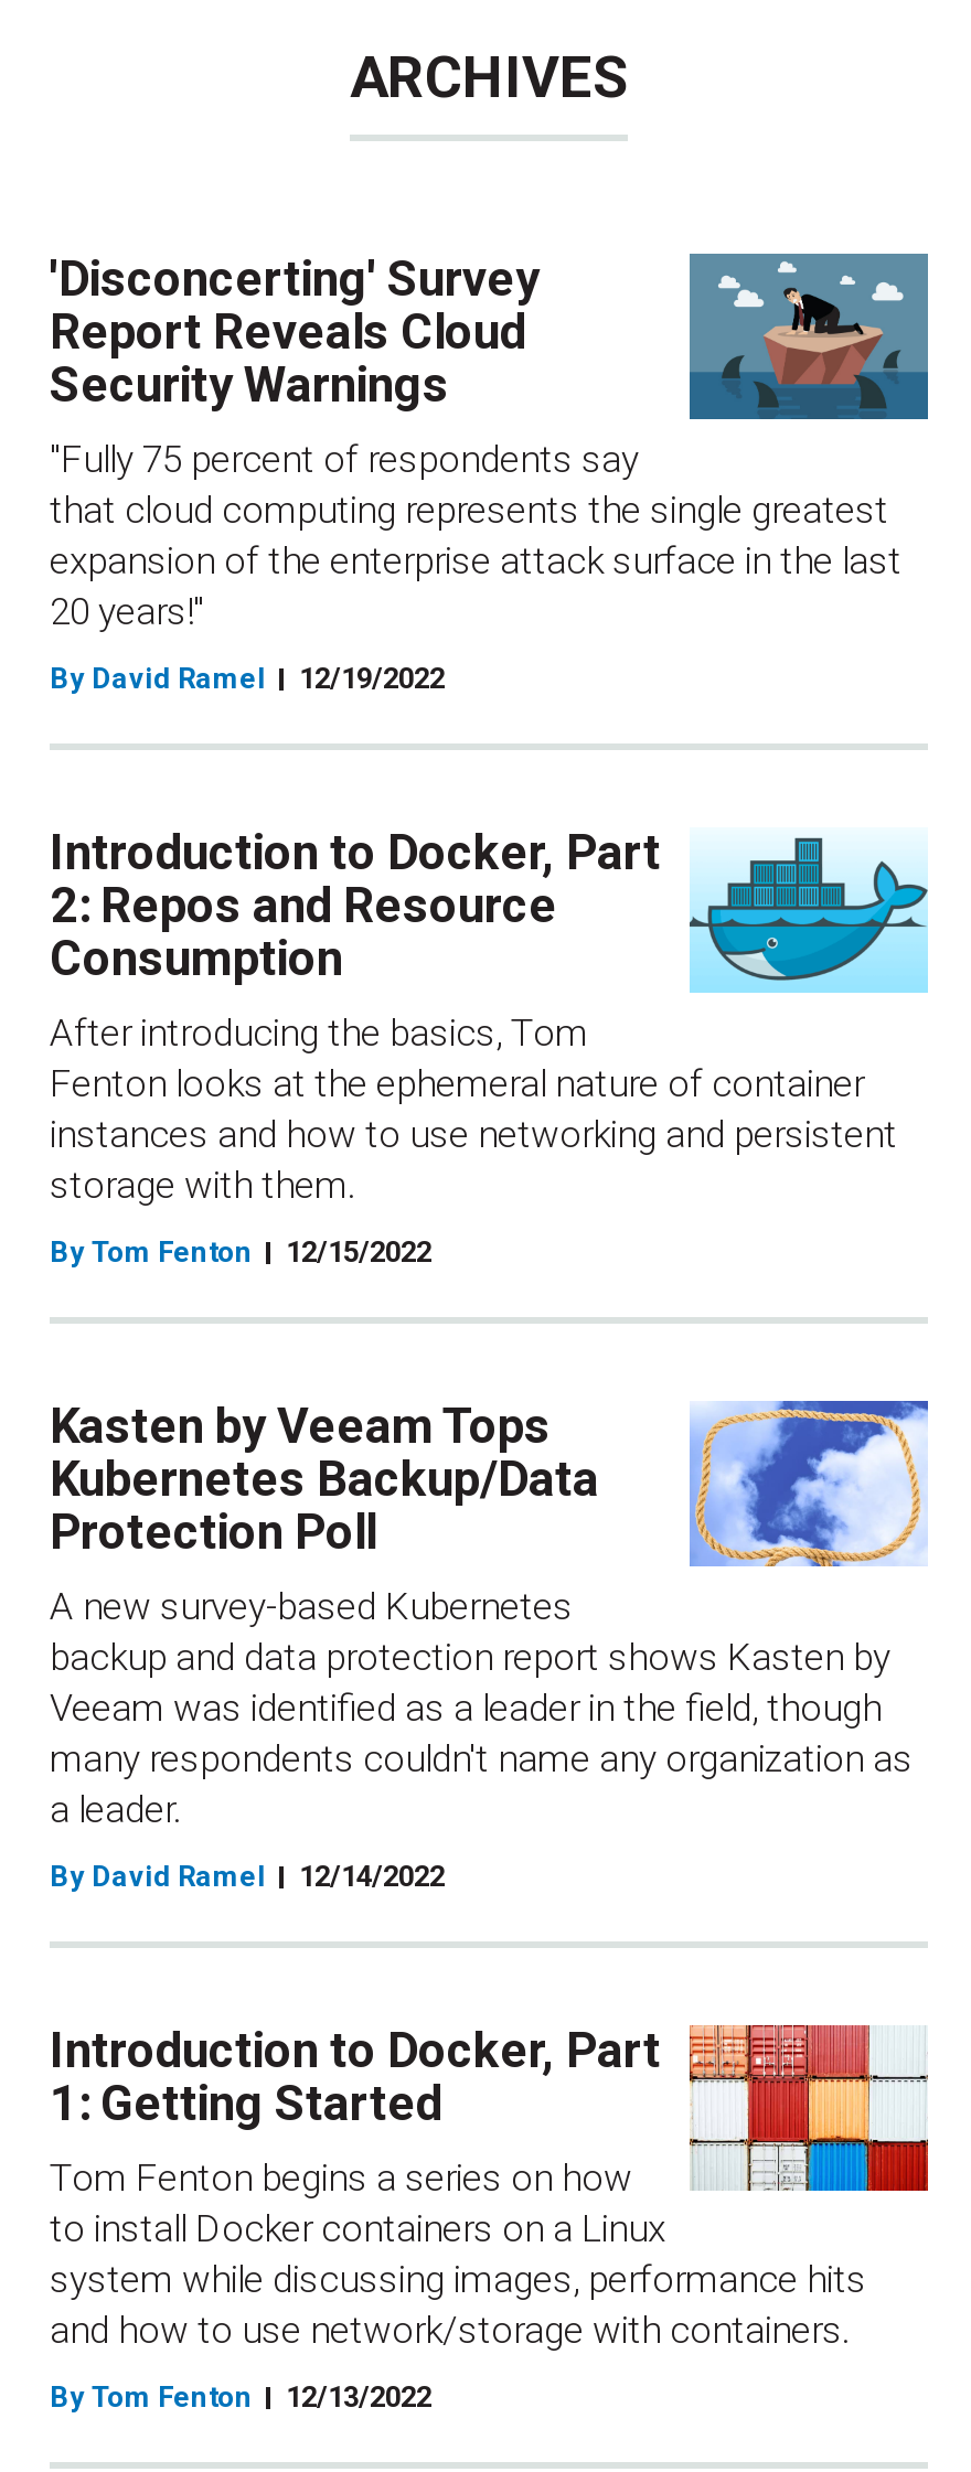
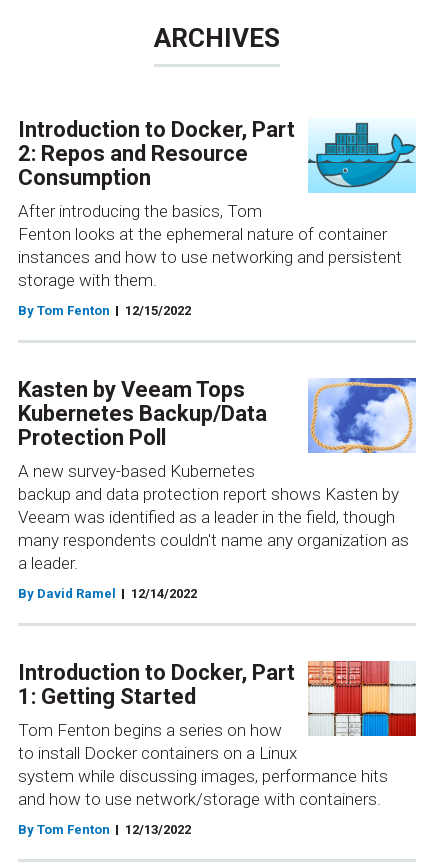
[50,252,930,695] [image] | 'Disconcerting' Survey | Report Reveals Cloud | Security Warnings | "Fully 75 percent of respondents say | that cloud computing represents the single greatest | expansion of the enterprise attack surface in the last | 20 years!" | By David Ramel | 12/19/2022 -> none

